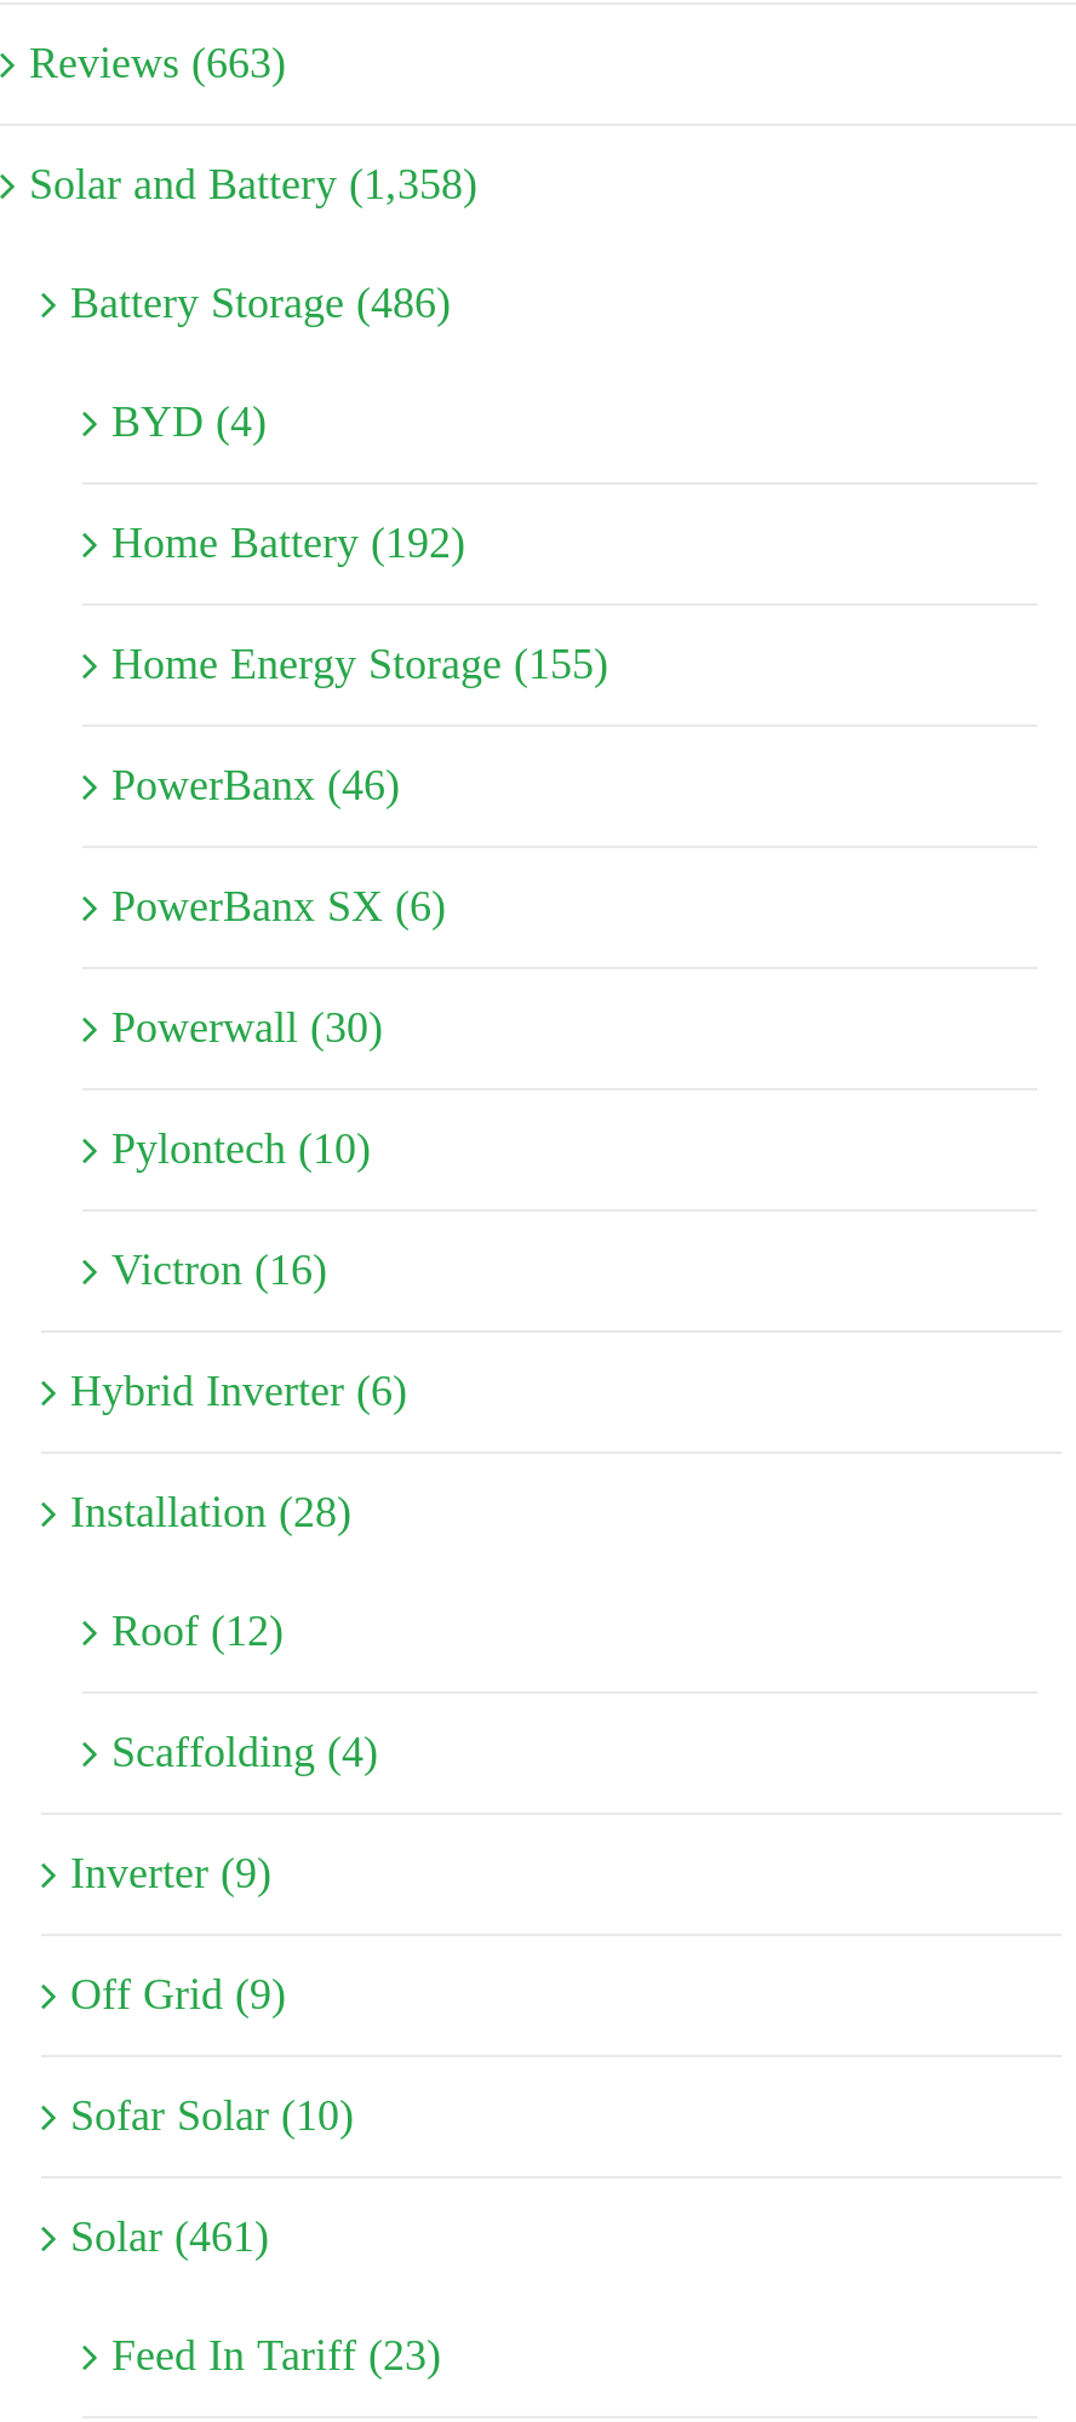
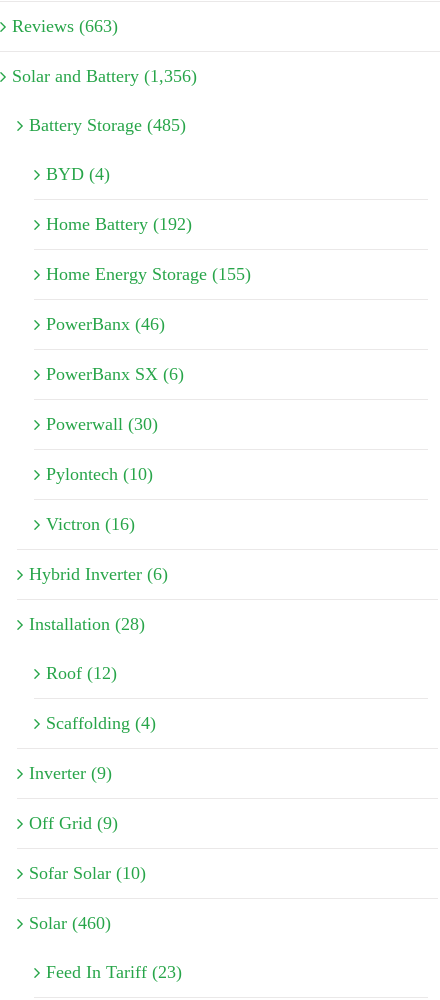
[29,161,477,209] Solar and Battery (1,358) -> [12,66,197,86] Solar and Battery (1,356)
[70,280,451,328] Battery Storage (486) -> [29,115,186,135] Battery Storage (485)
[70,2213,269,2262] Solar (461) -> [29,913,111,933] Solar (460)

